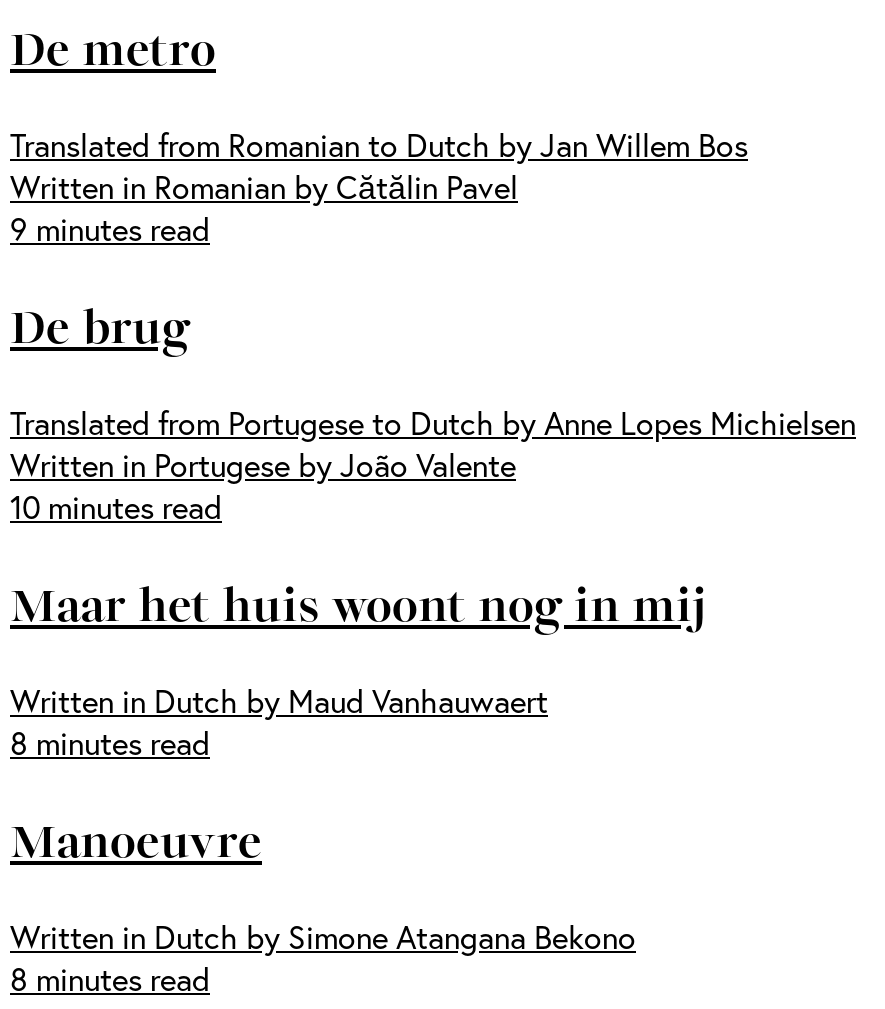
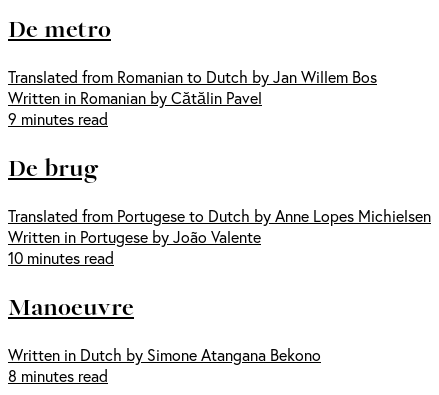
[10,567,706,763] Maar het huis woont nog in mij | Written in Dutch by Maud Vanhauwaert | 8 minutes read -> none

